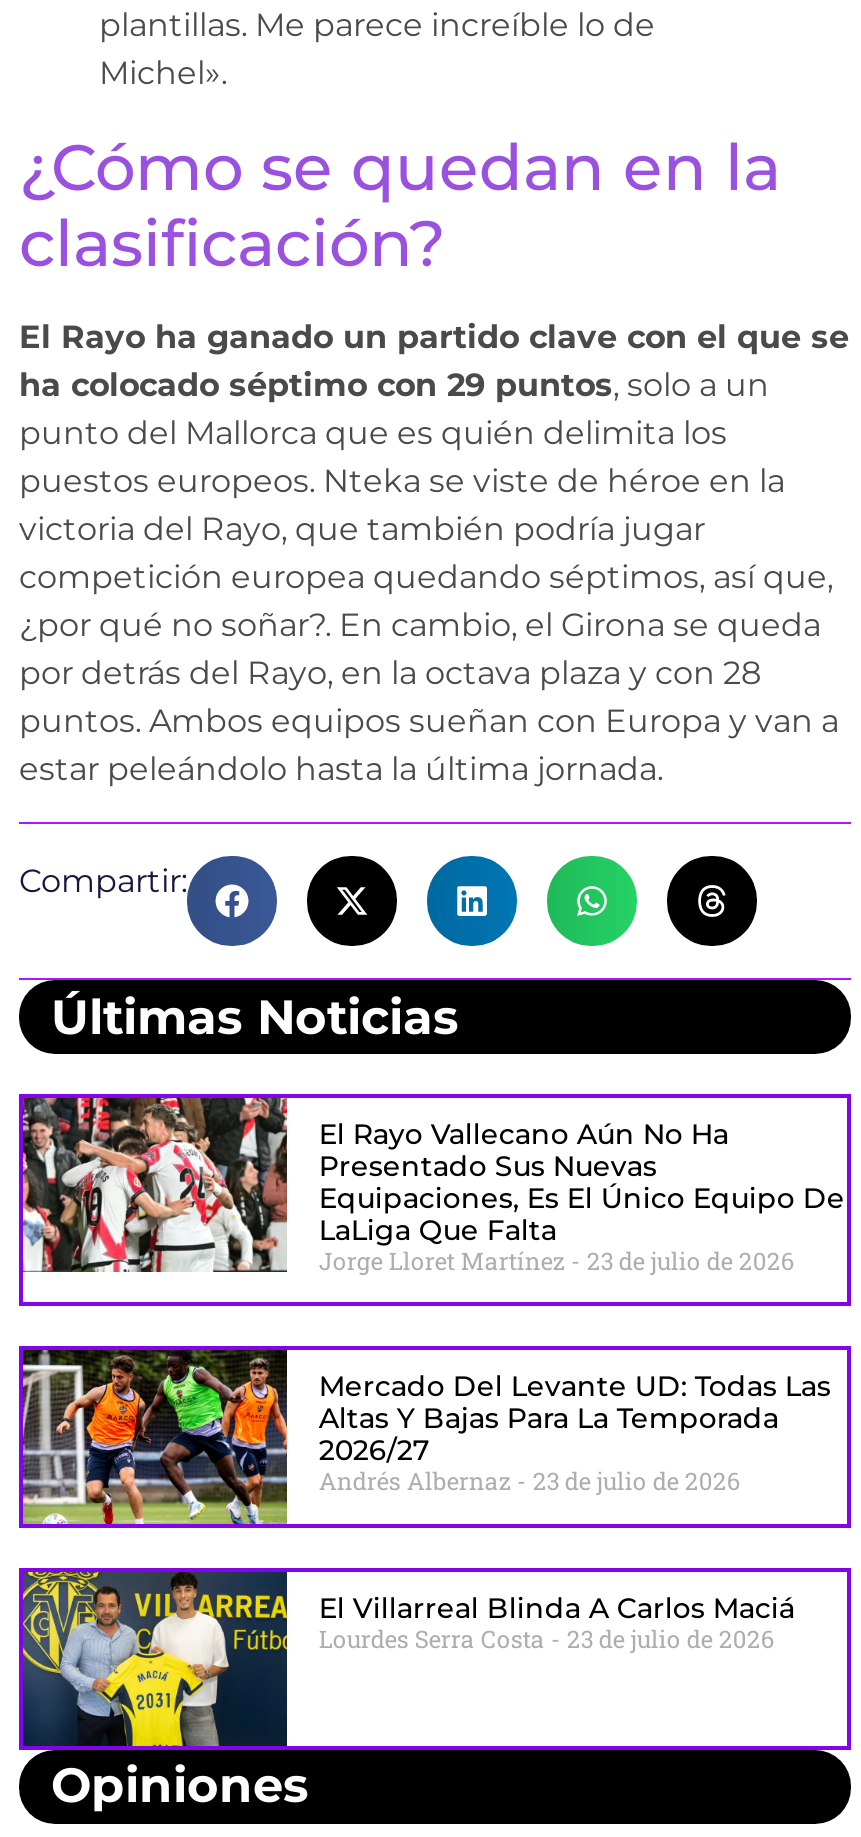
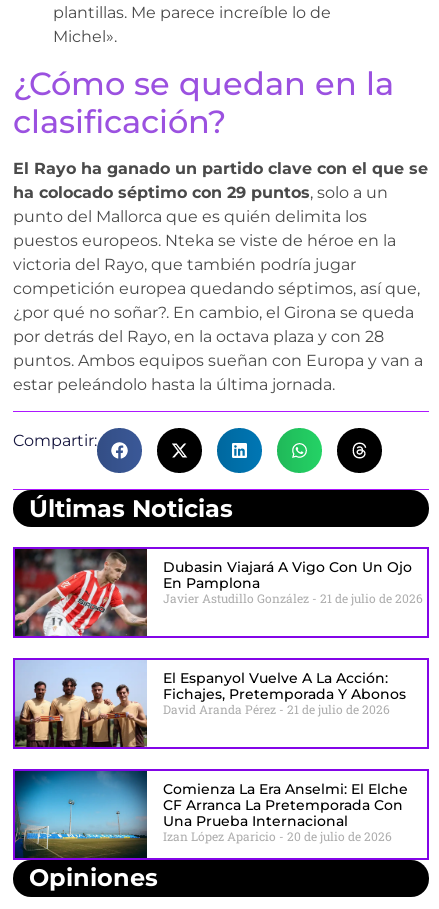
[21,1096,845,1302] [image] | El Rayo Vallecano Aún No Ha | Presentado Sus Nuevas | Equipaciones, Es El Único Equipo De | LaLiga Que Falta | Jorge Lloret Martínez 23 de julio de 2026 -> [14,548,423,637] [image] | Dubasin Viajará A Vigo Con Un Ojo | En Pamplona | Javier Astudillo González 21 de julio de 2026
[21,1348,831,1526] [image] | Mercado Del Levante UD: Todas Las | Altas Y Bajas Para La Temporada | 2026/27 | Andrés Albernaz 23 de julio de 2026 -> [14,660,406,748] [image] | El Espanyol Vuelve A La Acción: | Fichajes, Pretemporada Y Abonos | David Aranda Pérez 21 de julio de 2026
[21,1570,795,1748] [image] | El Villarreal Blinda A Carlos Maciá | Lourdes Serra Costa 23 de julio de 2026 -> [14,770,408,858] [image] | Comienza La Era Anselmi: El Elche | CF Arranca La Pretemporada Con | Una Prueba Internacional | Izan López Aparicio 20 de julio de 2026

